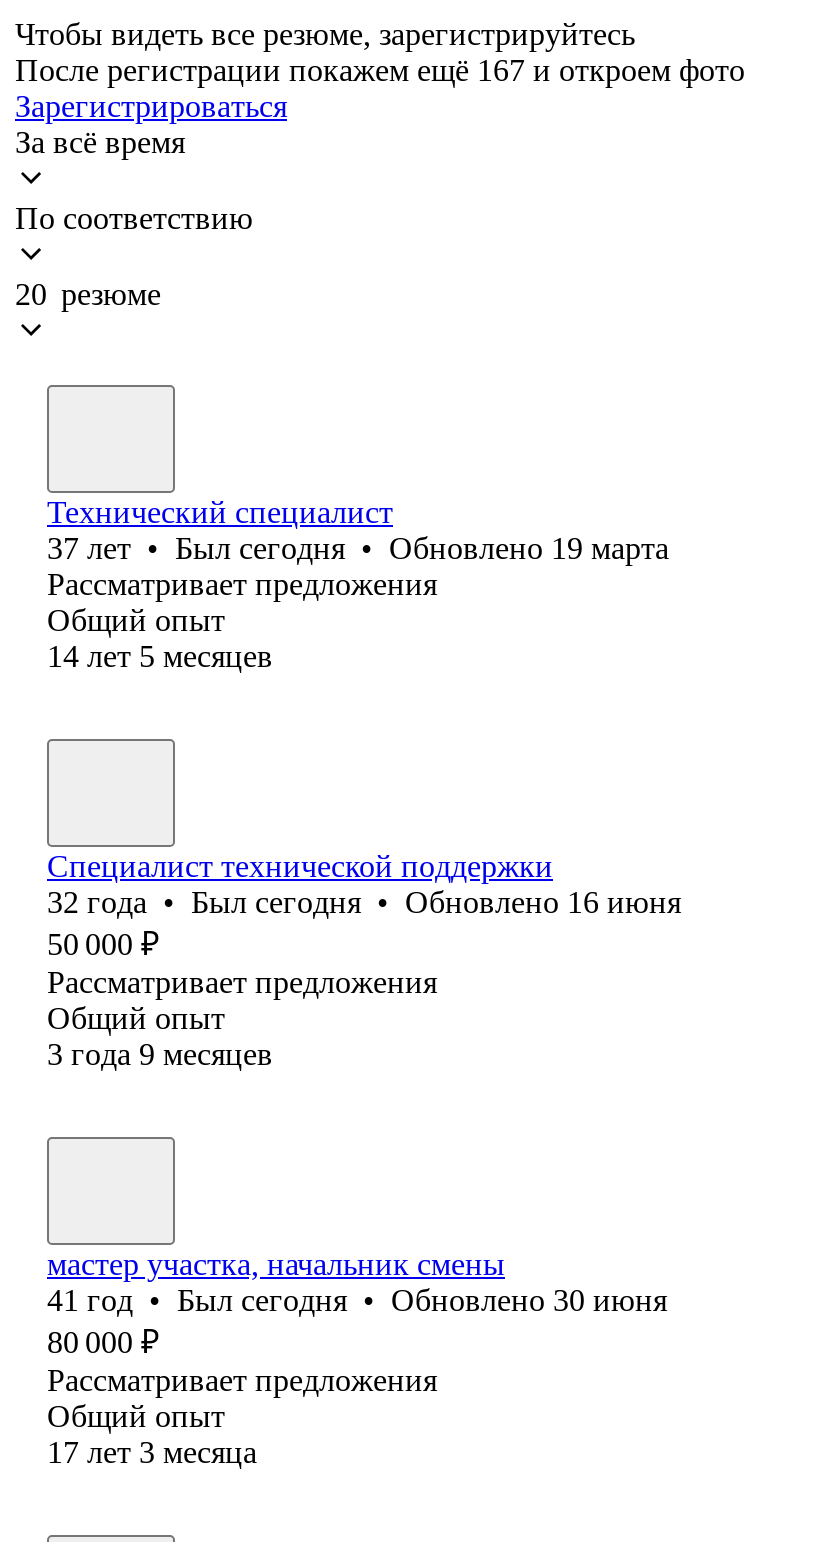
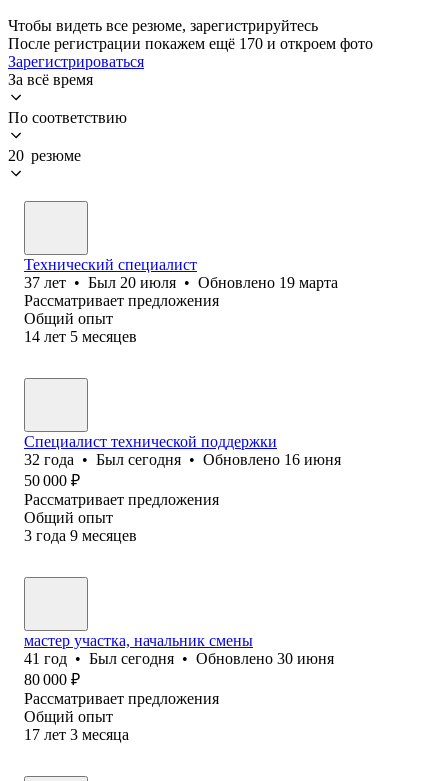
[15,53,745,87] После регистрации покажем ещё 167 и откроем фото -> [8,35,373,52] После регистрации покажем ещё 170 и откроем фото
[47,531,669,565] 37 лет • Был сегодня • Обновлено 19 марта -> [24,274,338,291] 37 лет • Был 20 июля • Обновлено 19 марта

